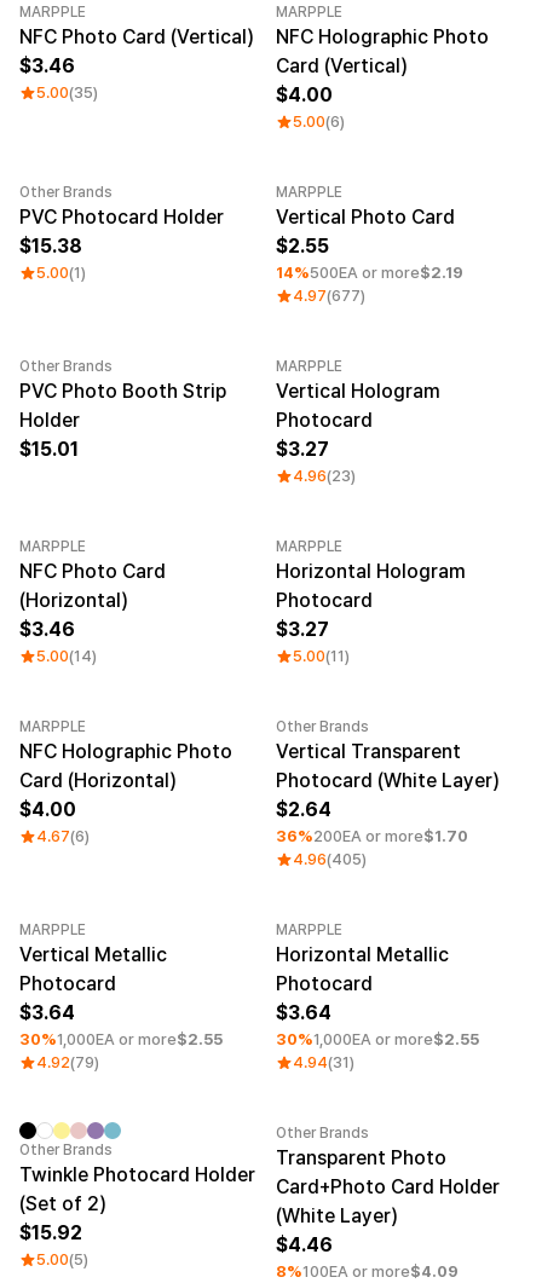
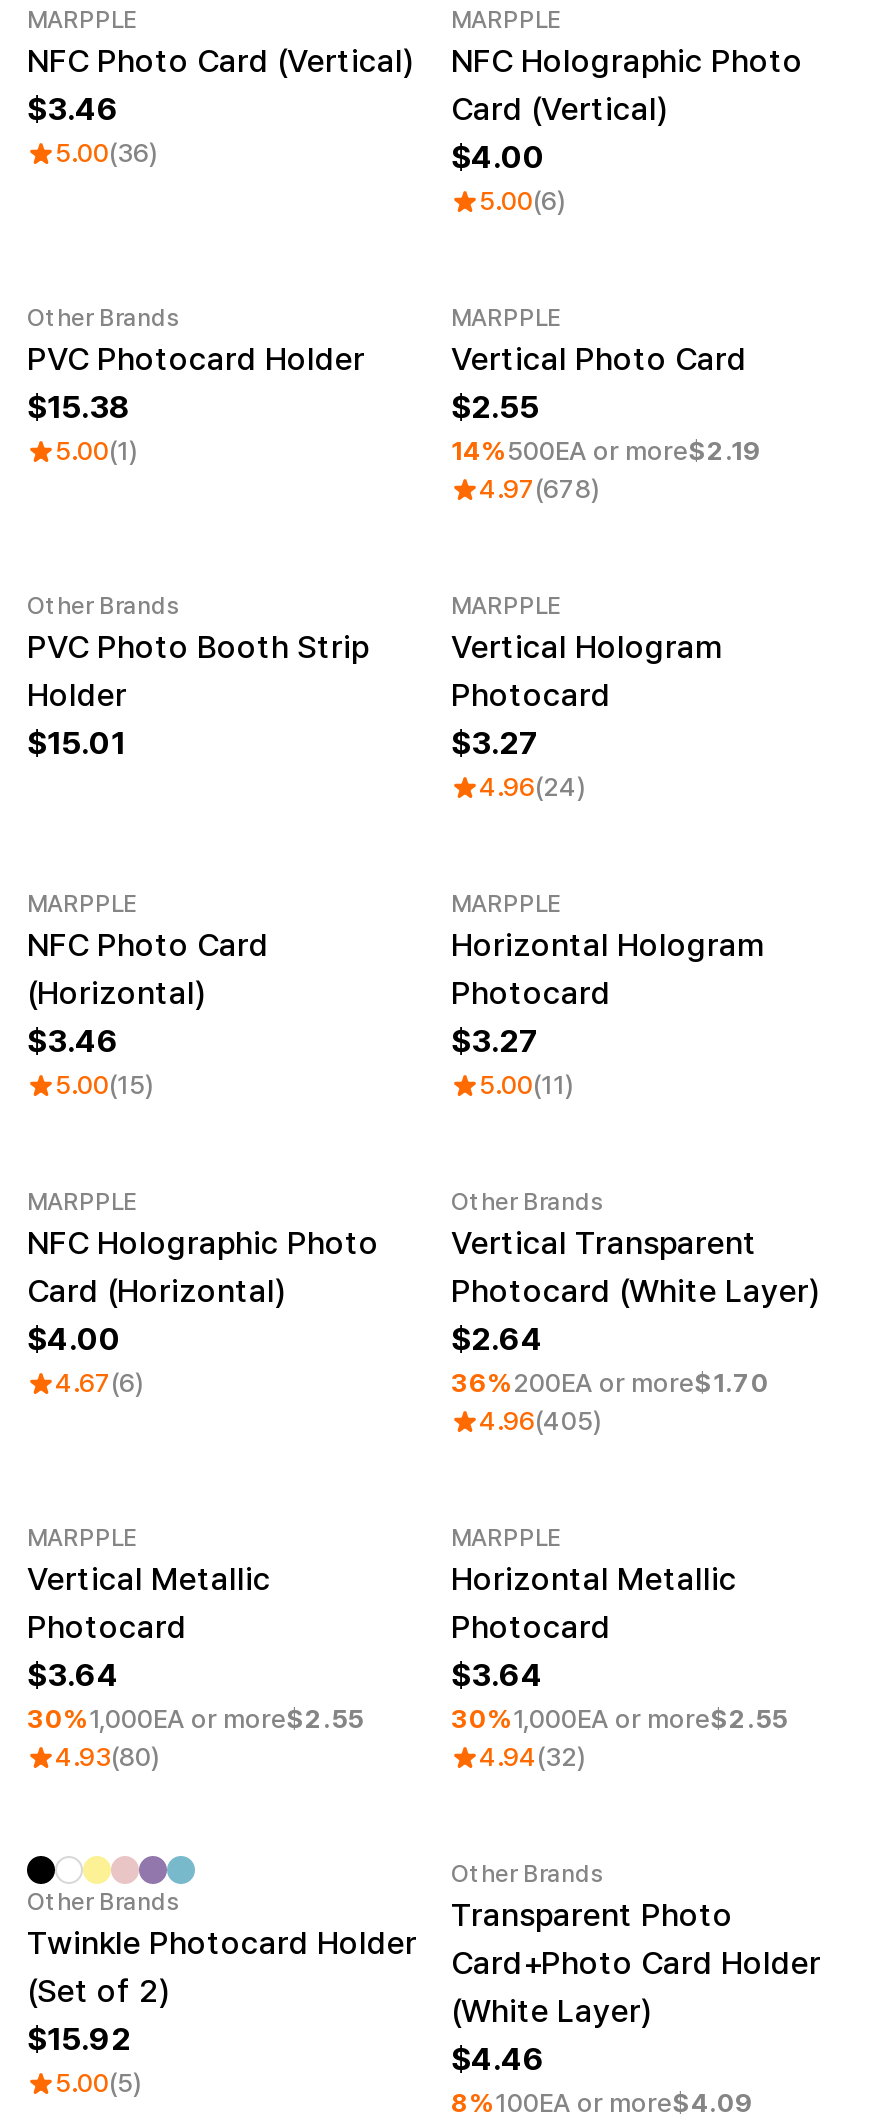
[36,84,98,102] 5.00(35) -> [55,139,157,169] 5.00(36)
[293,287,365,305] 4.97(677) -> [479,475,599,505] 4.97(678)
[293,467,356,485] 4.96(23) -> [479,773,585,803] 4.96(24)
[36,647,97,665] 5.00(14) -> [55,1071,153,1101] 5.00(15)
[36,1054,99,1072] 4.92(79) -> [55,1743,159,1773] 4.93(80)
[293,1054,354,1072] 4.94(31) -> [479,1743,585,1773] 4.94(32)

